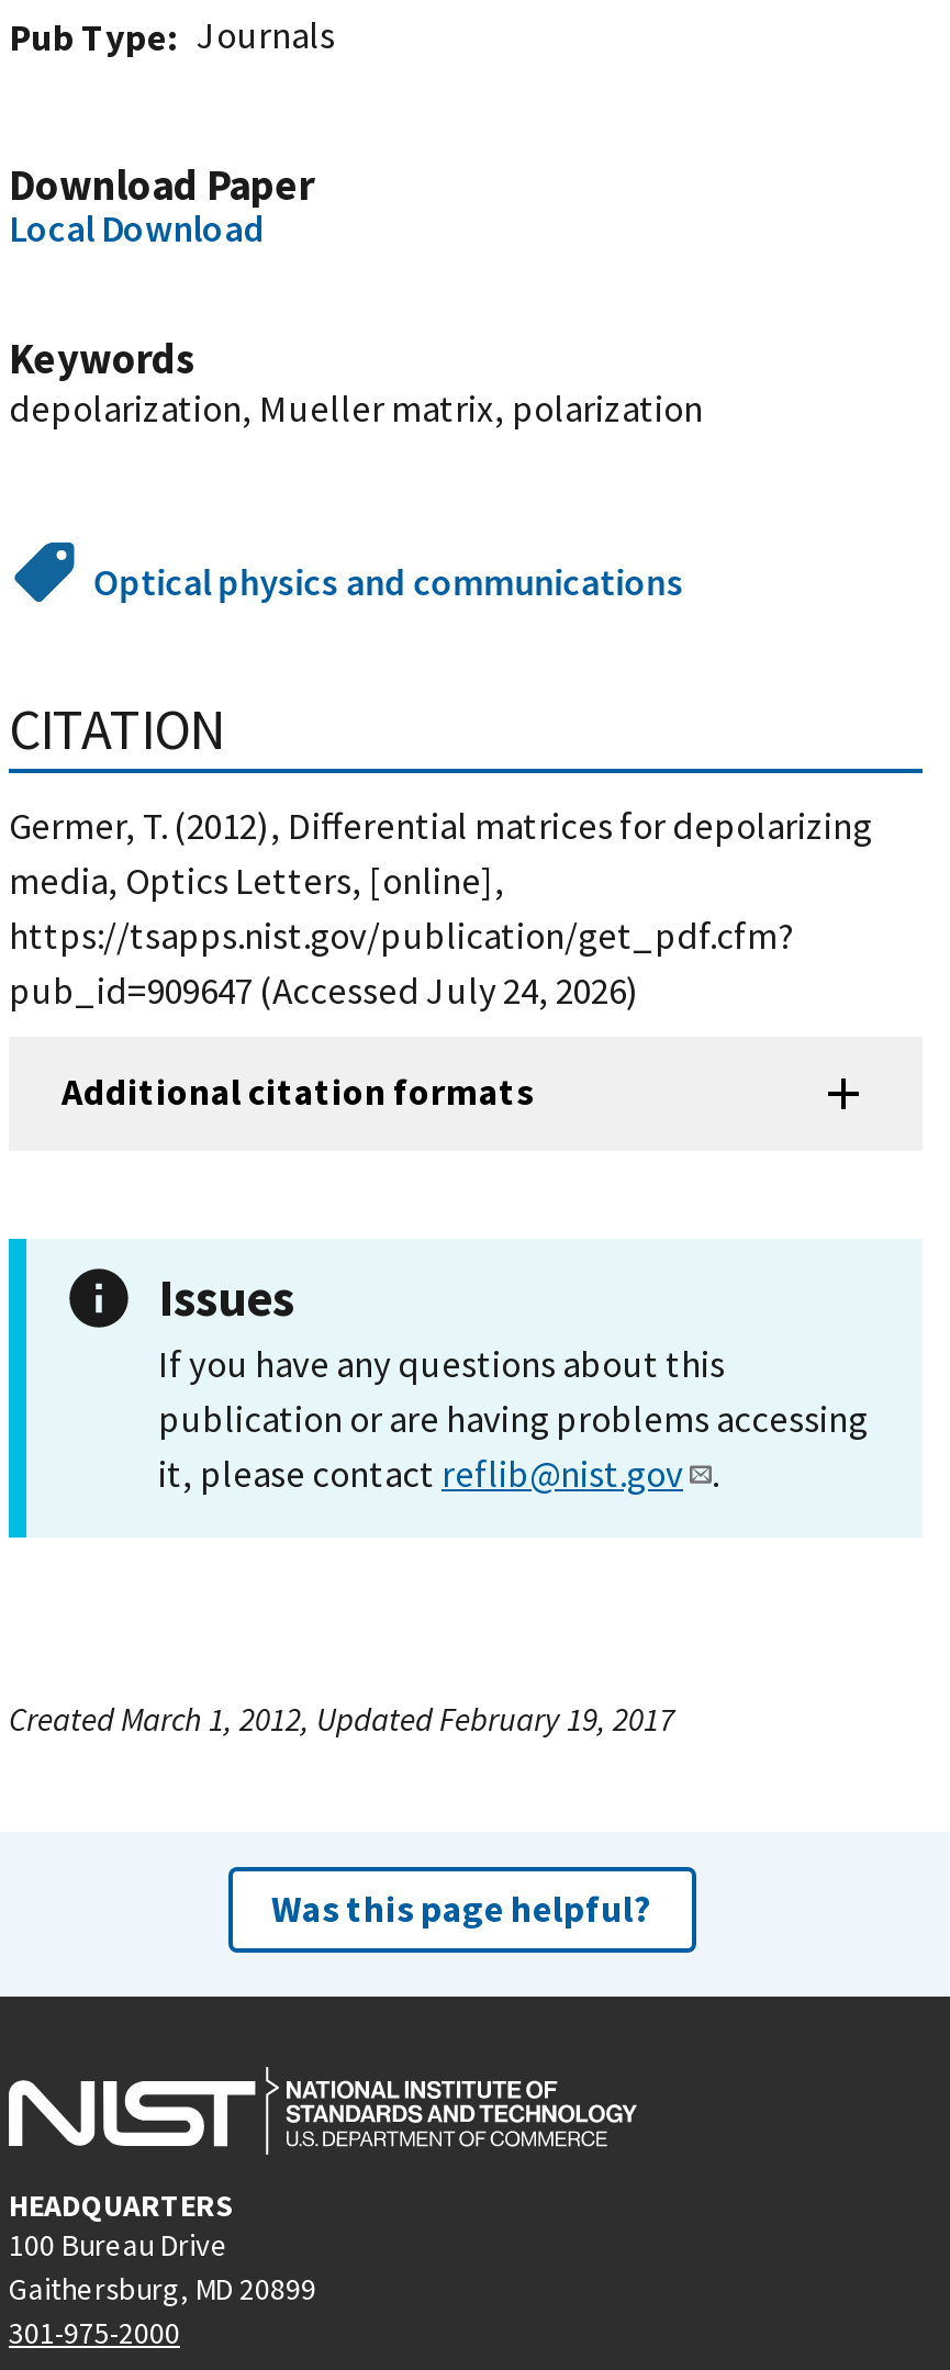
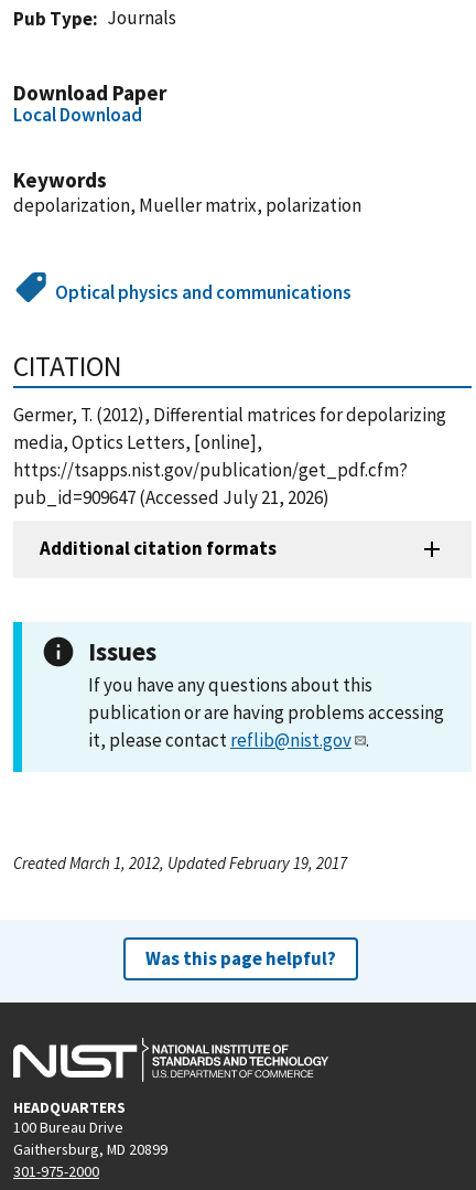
[9,966,639,1015] pub_id=909647 (Accessed July 24, 2026) -> [13,485,329,509] pub_id=909647 (Accessed July 21, 2026)

